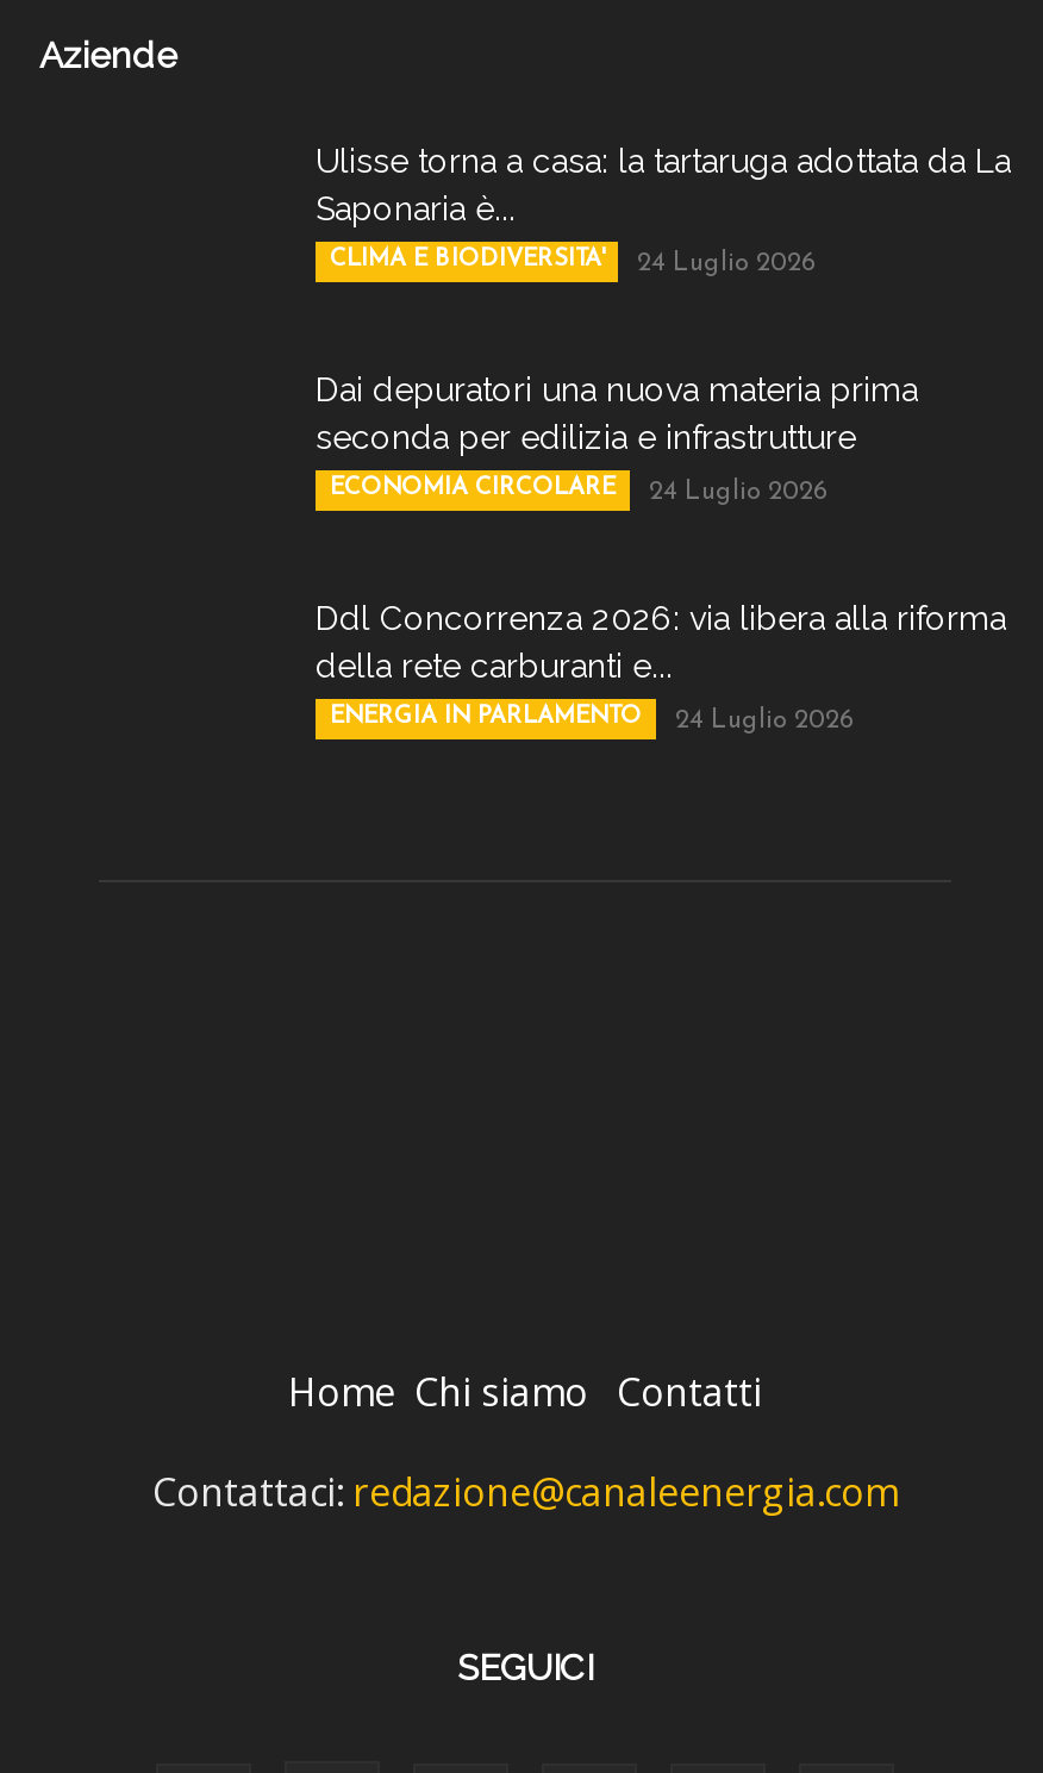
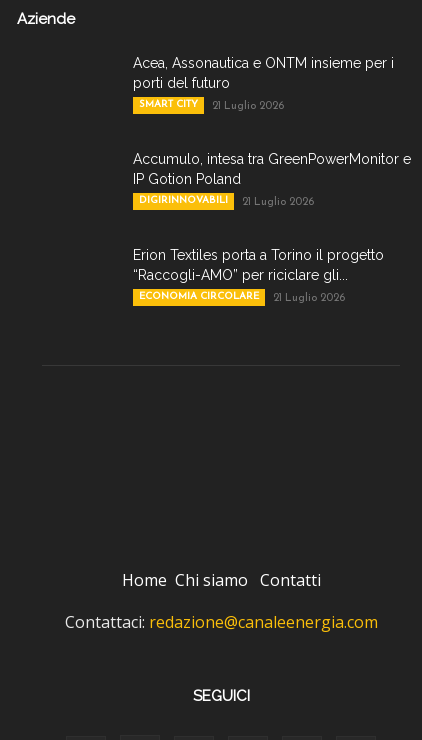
[316,143,1011,457] Ulisse torna a casa: la tartaruga adottata da La | Saponaria è... | CLIMA E BIODIVERSITA' | 24 Luglio 2026 | Dai depuratori una nuova materia prima | seconda per edilizia e infrastrutture -> [133,55,411,283] Acea, Assonautica e ONTM insieme per i | porti del futuro | SMART CITY | 21 Luglio 2026 | Accumulo, intesa tra GreenPowerMonitor e | IP Gotion Poland | DIGIRINNOVABILI | 21 Luglio 2026 | Erion Textiles porta a Torino il progetto | “Raccogli-AMO” per riciclare gli...
[316,481,1006,736] 24 Luglio 2026 | Ddl Concorrenza 2026: via libera alla riforma | della rete carburanti e... | ENERGIA IN PARLAMENTO | 24 Luglio 2026 -> [273,293,345,304] 21 Luglio 2026
moved [330,476,616,502] -> [139,291,259,302]: ECONOMIA CIRCOLARE

